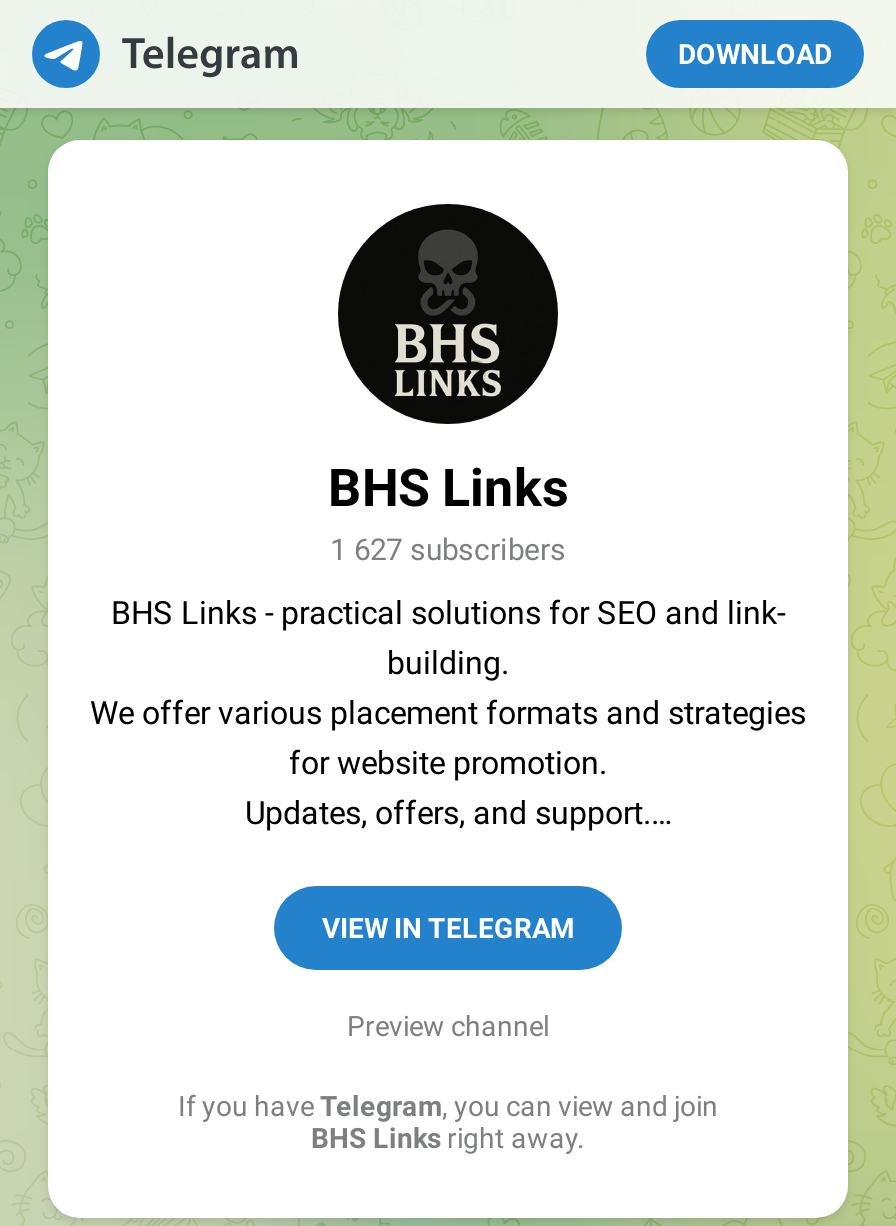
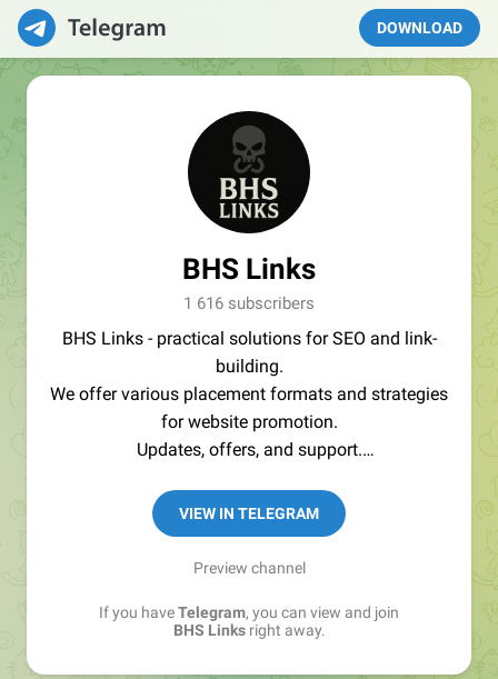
[330,532,566,568] 1 627 subscribers -> [183,293,315,313] 1 616 subscribers

